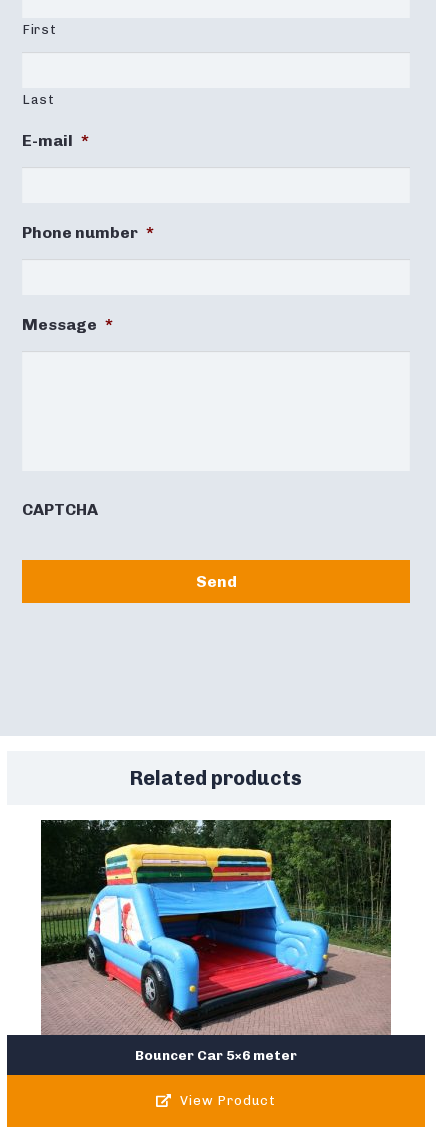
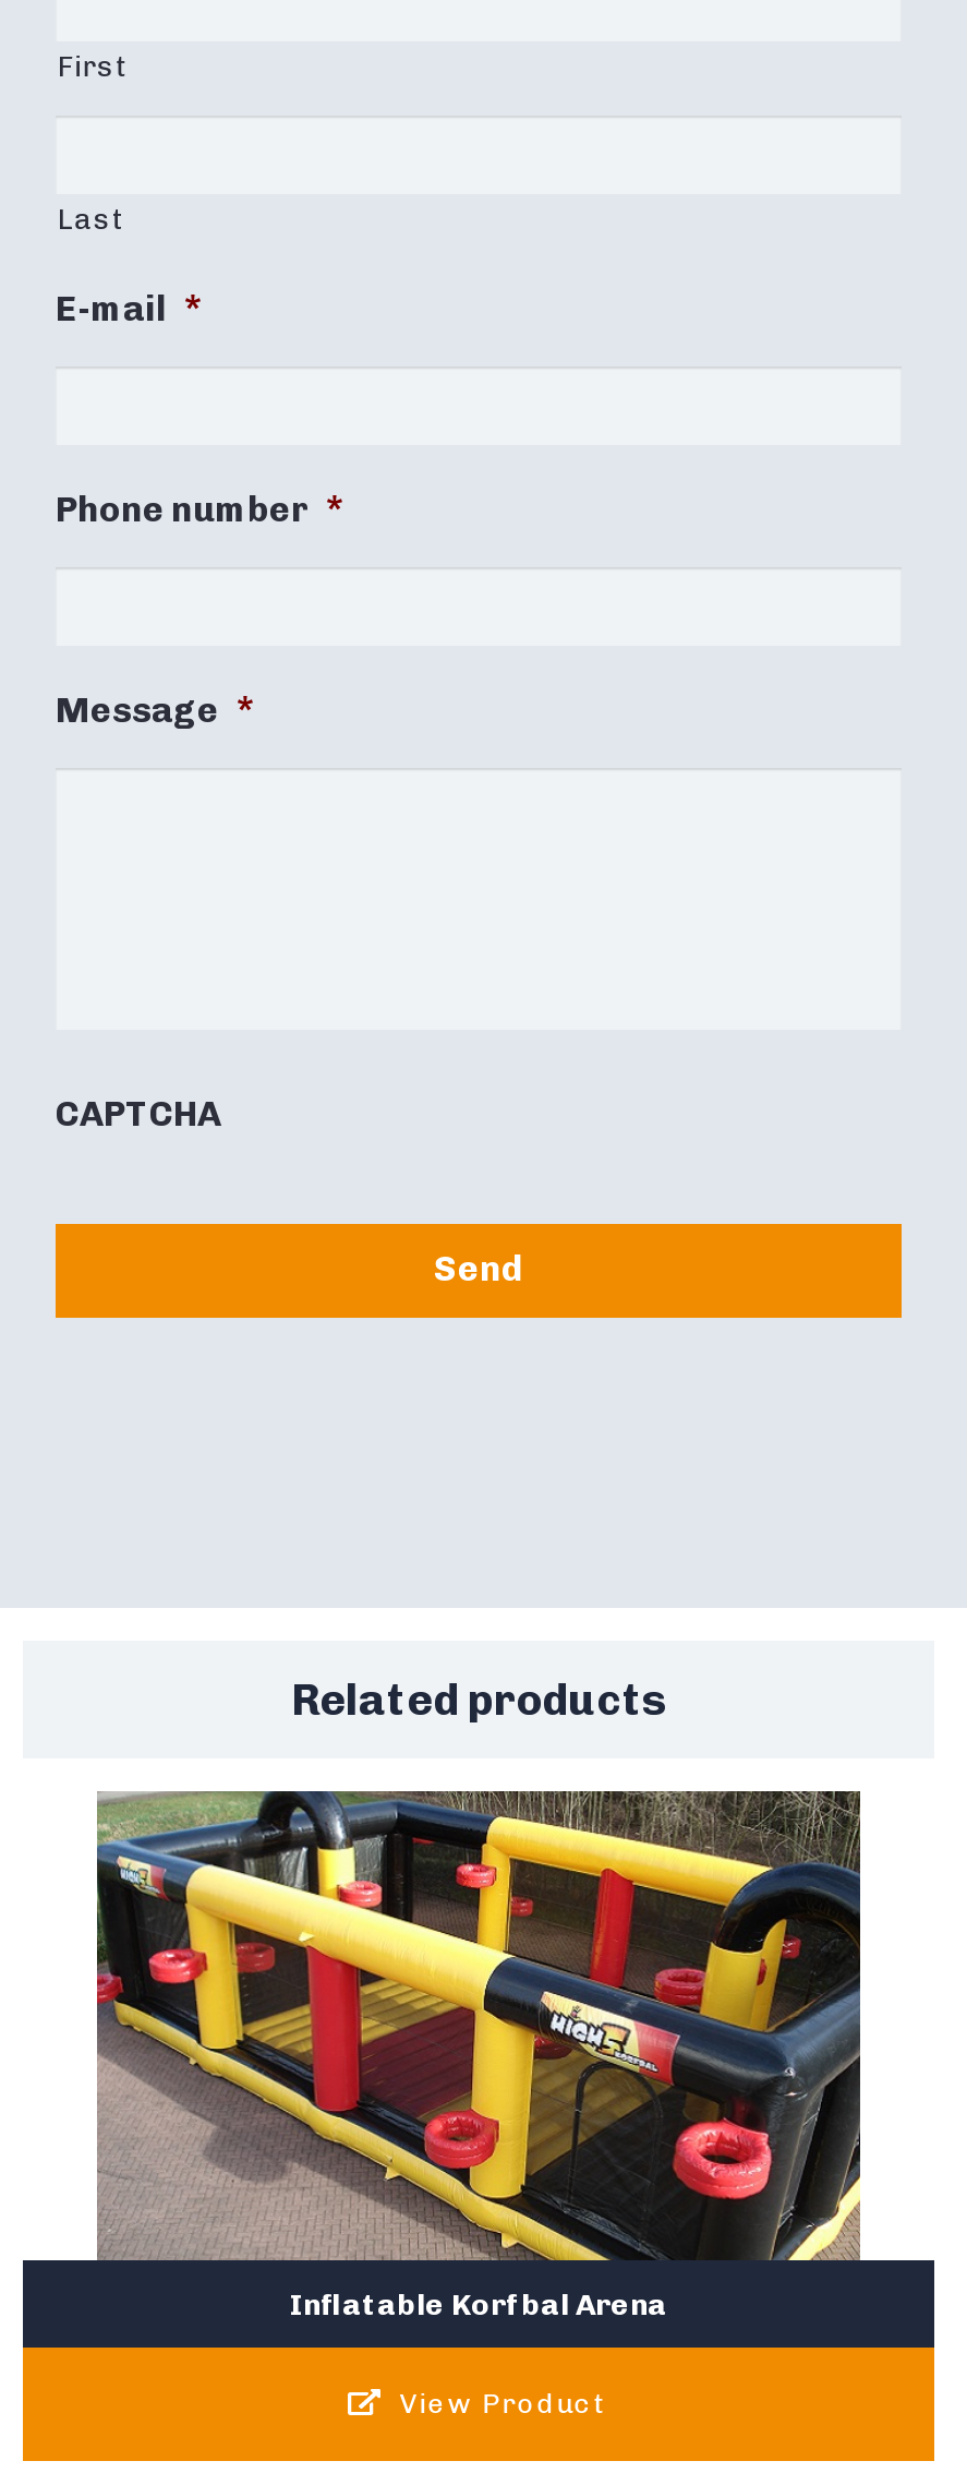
[40,819,392,1063] [image] | Bouncer Car 5×6 meter -> [95,1791,862,2322] [image] | Inflatable Korfbal Arena

